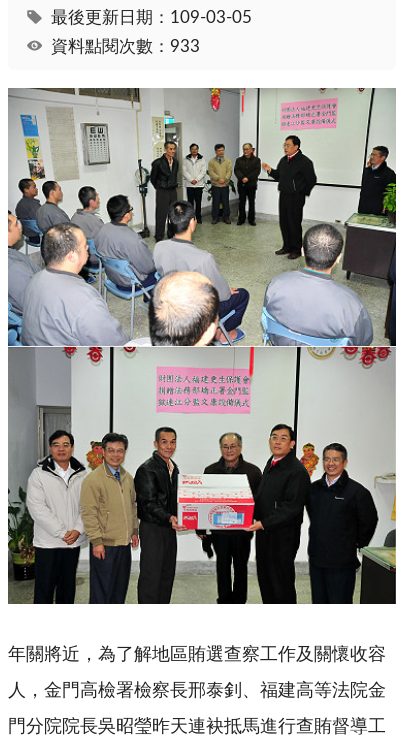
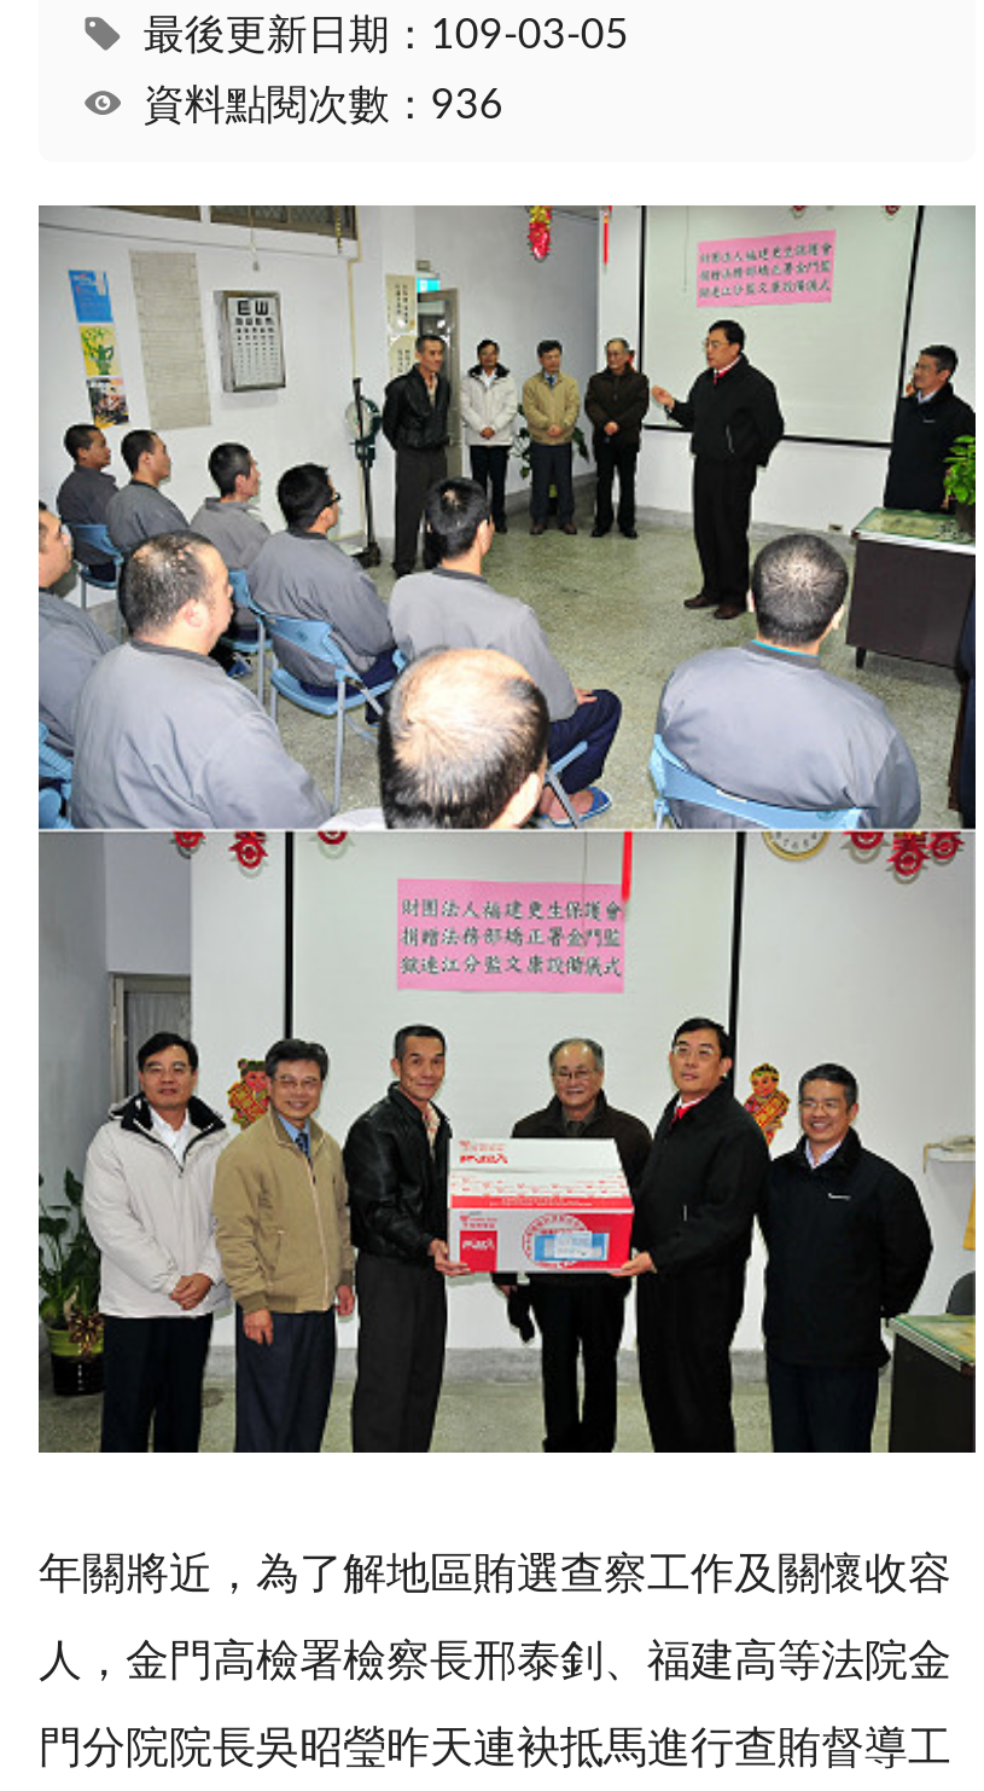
[51,38,200,55] 資料點閱次數：933 -> [143,84,503,125] 資料點閱次數：936

